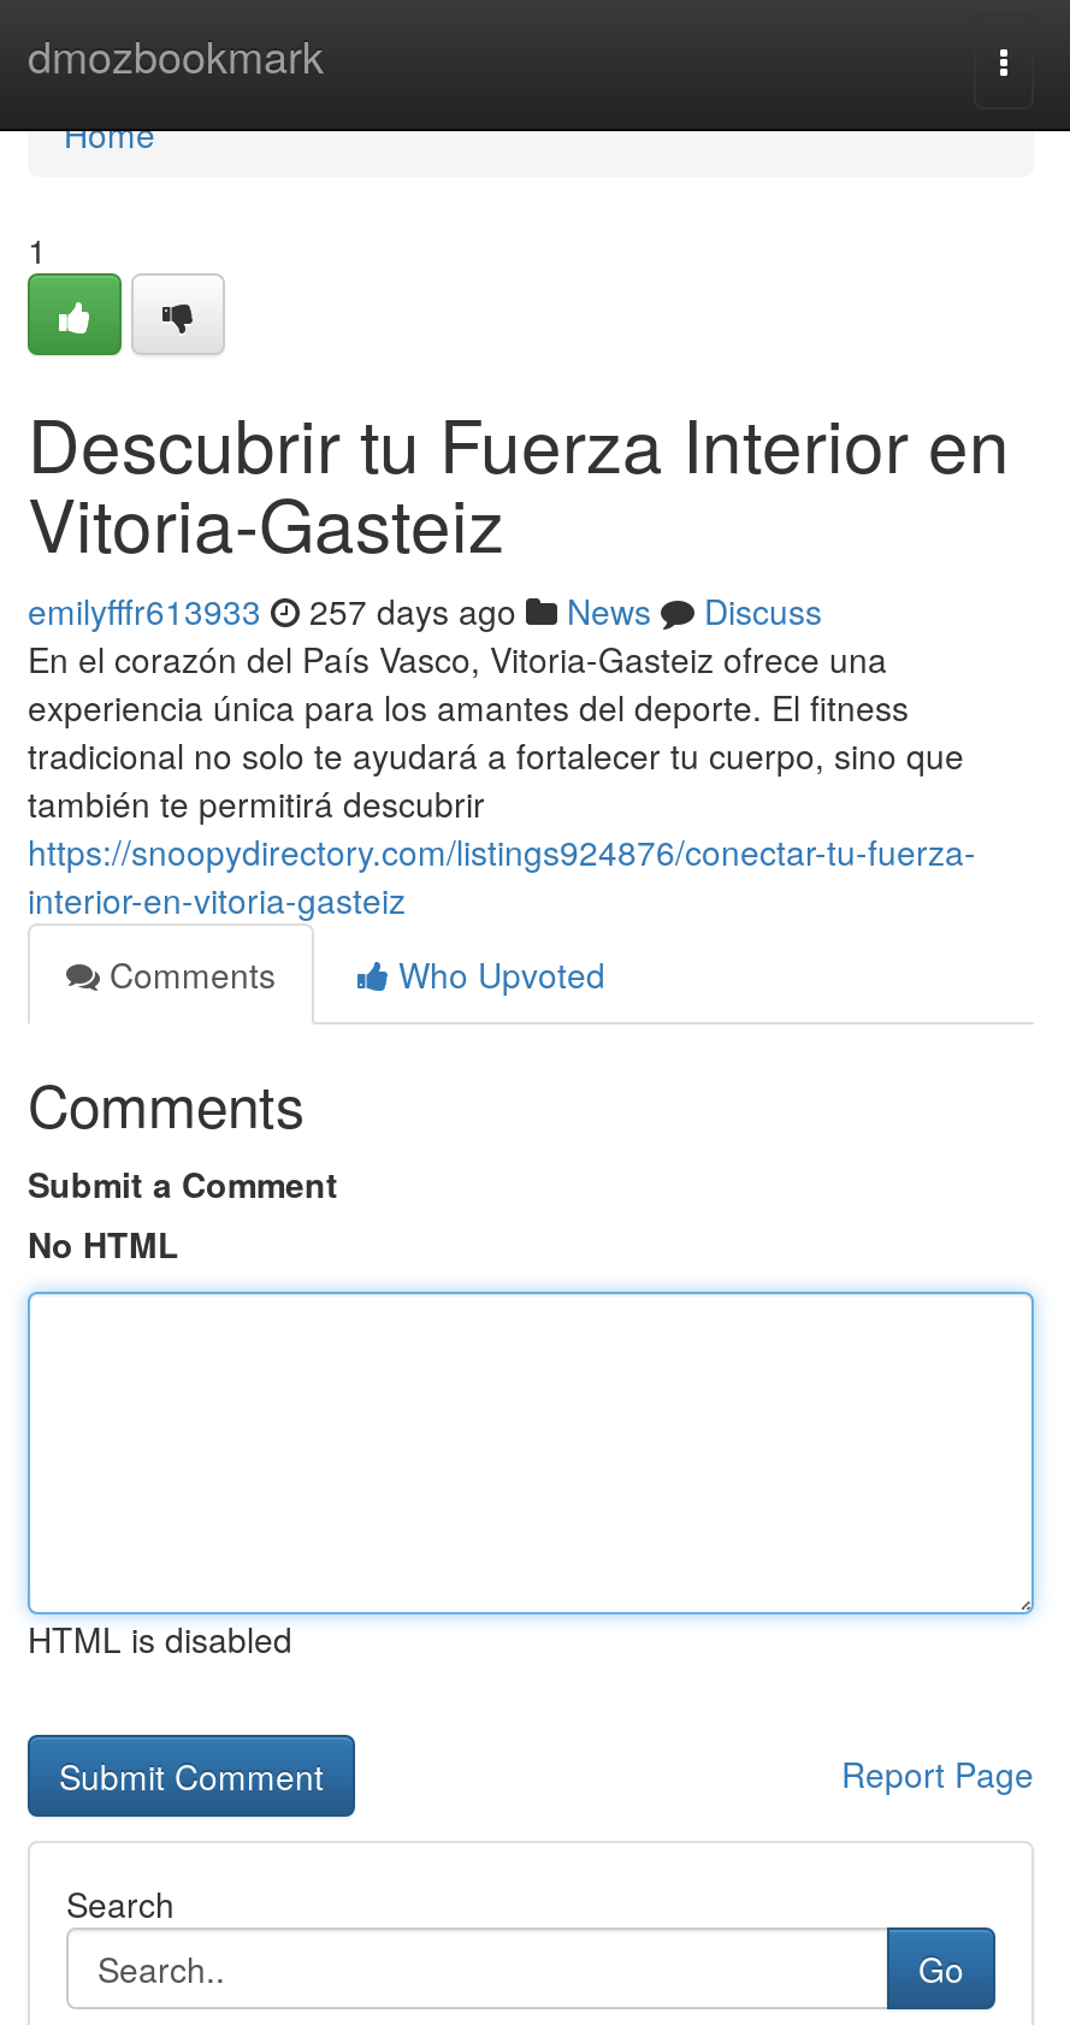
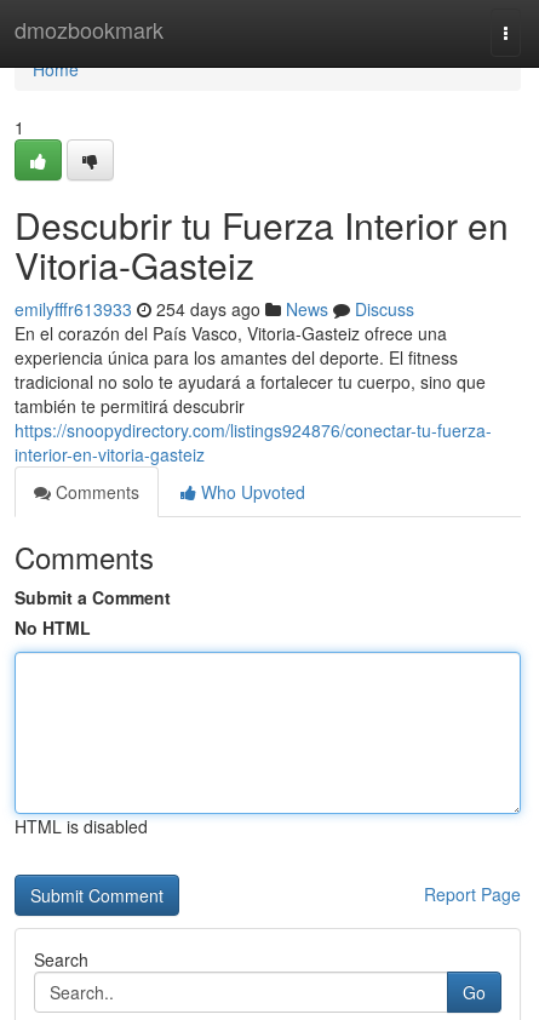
[28,586,822,634] emilyfffr613933 257 days ago News Discuss -> [15,297,414,321] emilyfffr613933 254 days ago News Discuss

